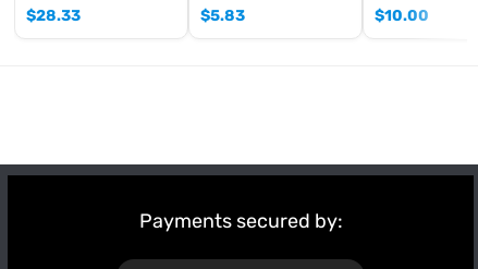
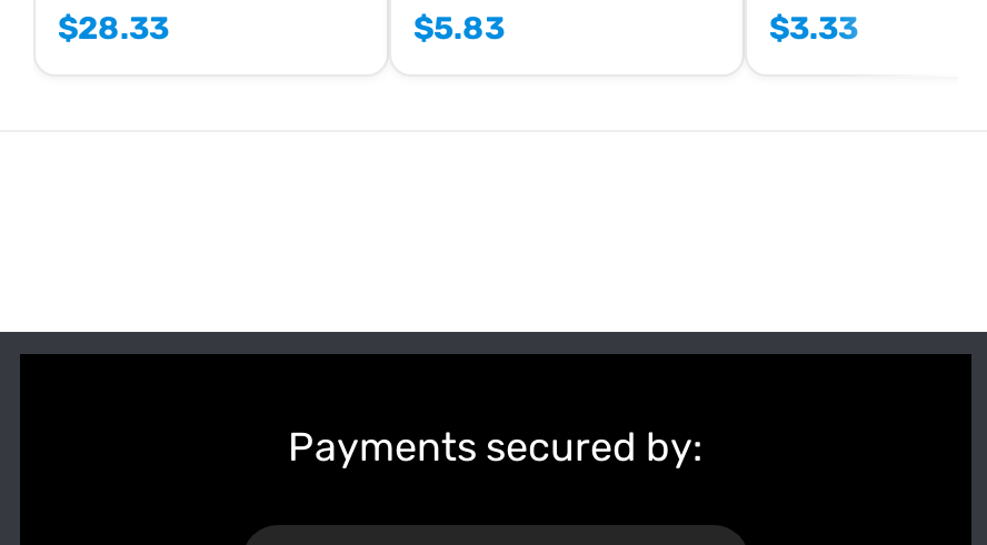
[375,6,429,25] $10.00 -> [769,10,858,47] $3.33

